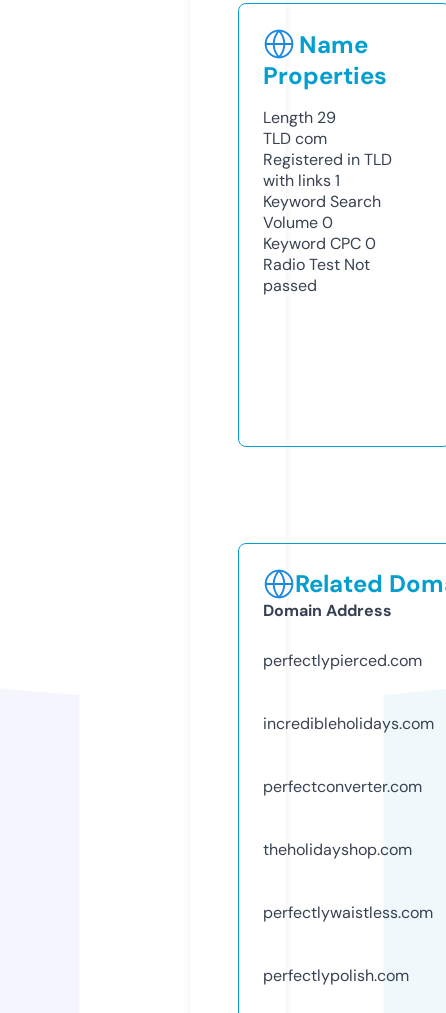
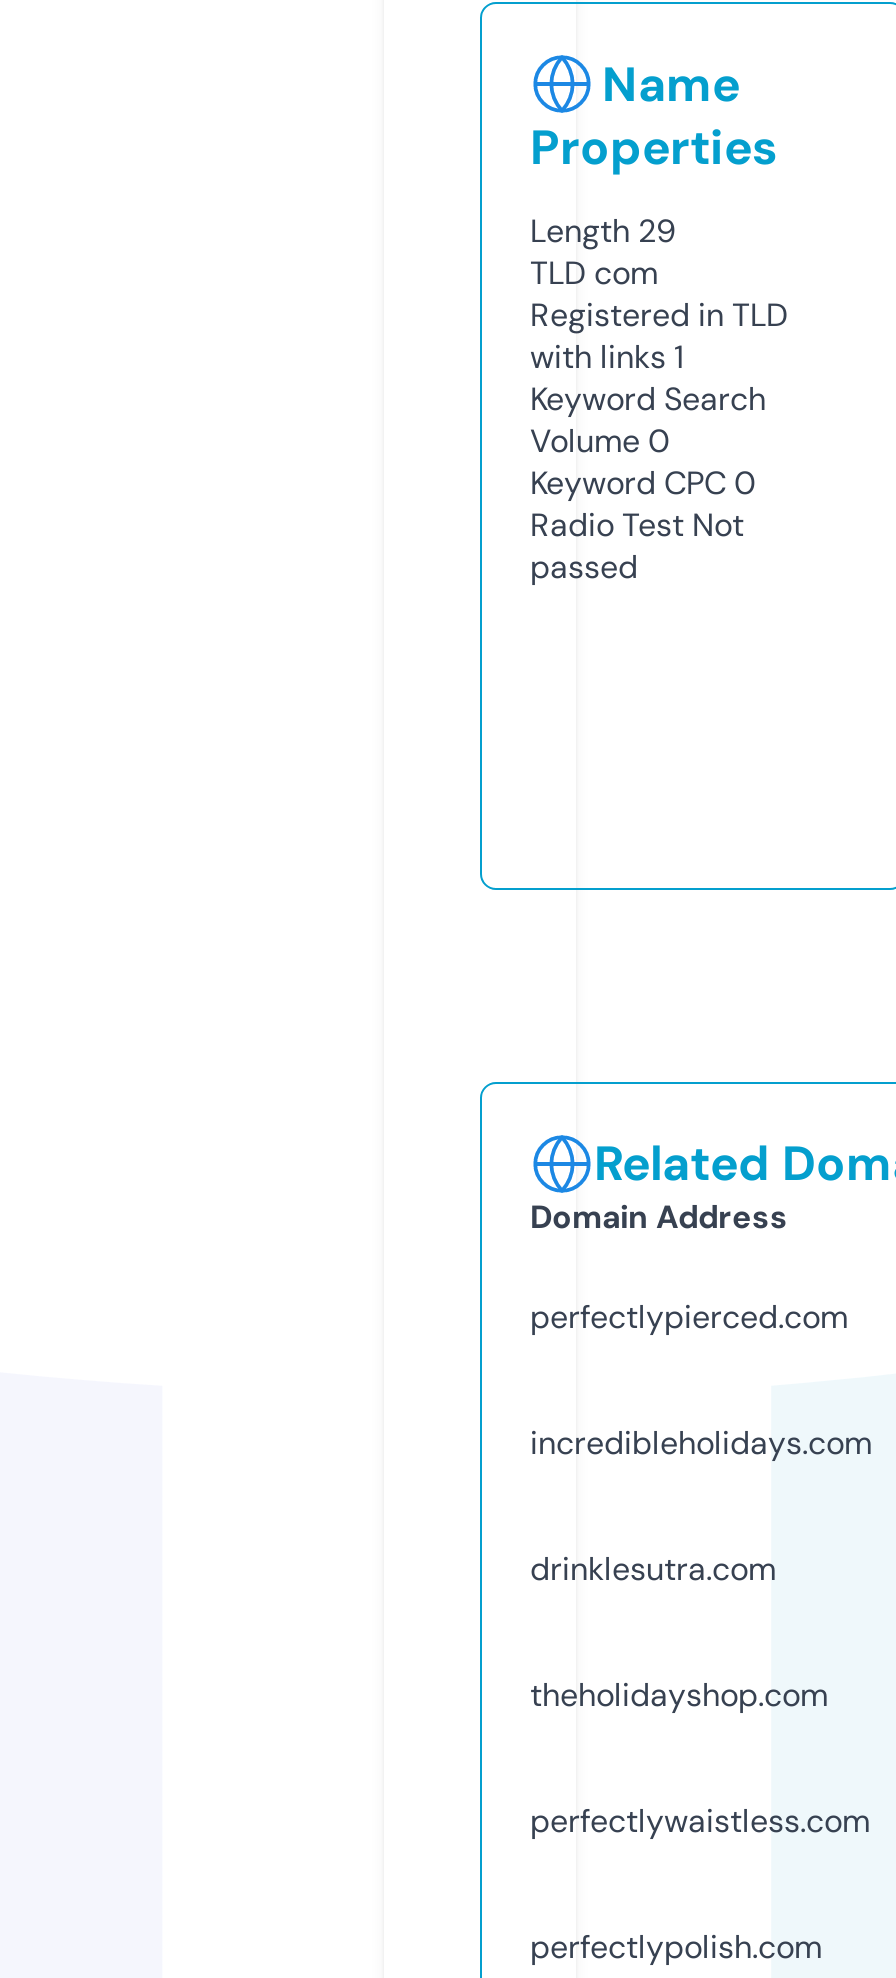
[263,776,422,797] perfectconverter.com -> [530,1548,776,1590] drinklesutra.com

